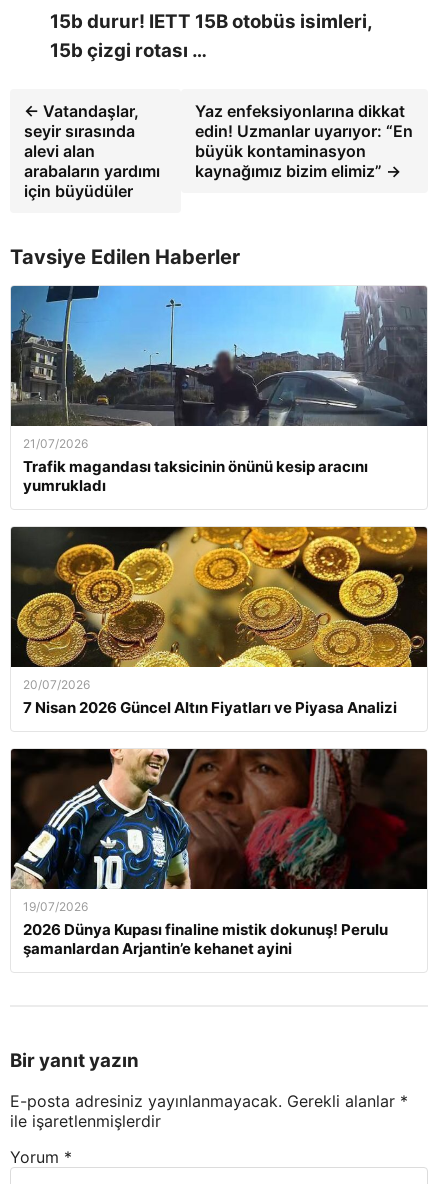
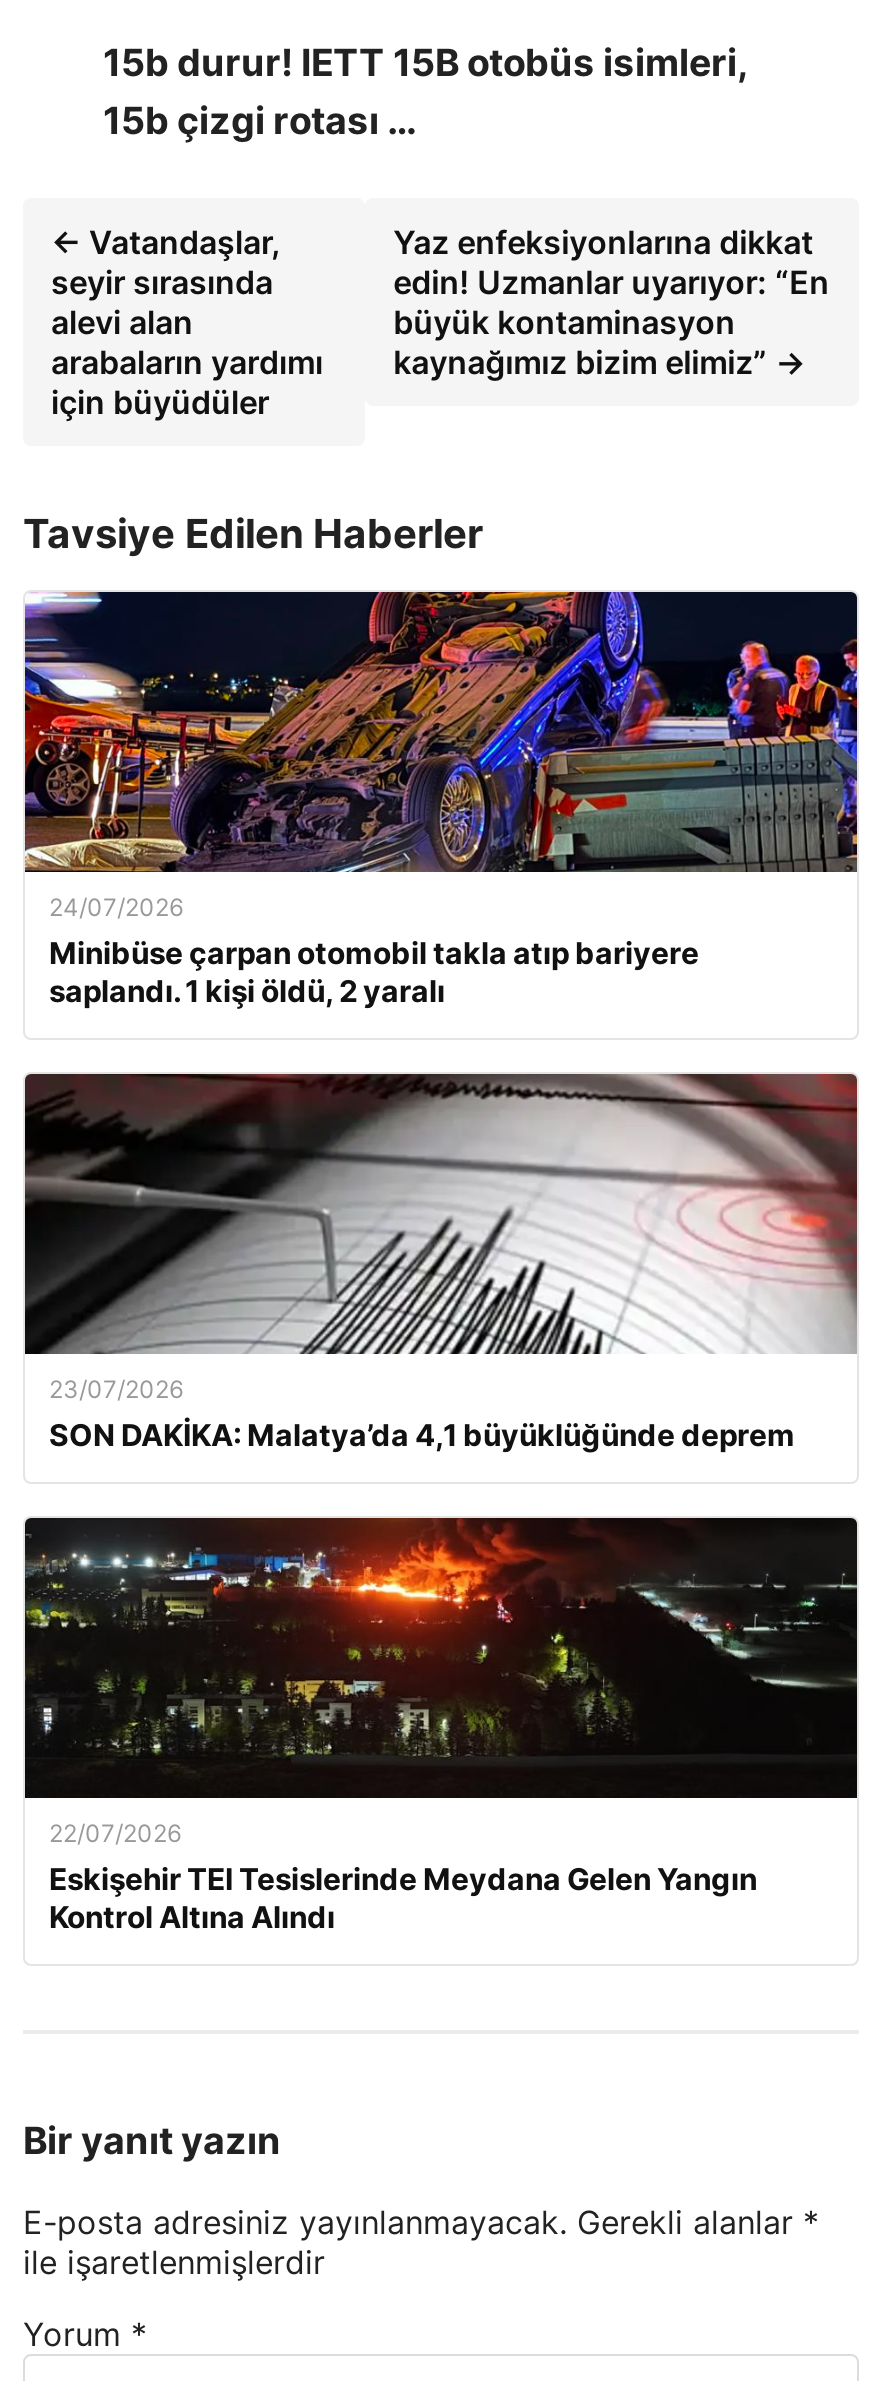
[10,285,428,495] [image] | 21/07/2026 | Trafik magandası taksicinin önünü kesip aracını | yumrukladı -> [23,590,859,1009] [image] | 24/07/2026 | Minibüse çarpan otomobil takla atıp bariyere | saplandı. 1 kişi öldü, 2 yaralı
[12,526,427,717] [image] | 20/07/2026 | 7 Nisan 2026 Güncel Altın Fiyatları ve Piyasa Analizi -> [25,1072,859,1453] [image] | 23/07/2026 | SON DAKİKA: Malatya’da 4,1 büyüklüğünde deprem
[10,748,426,958] [image] | 19/07/2026 | 2026 Dünya Kupası finaline mistik dokunuş! Perulu | şamanlardan Arjantin’e kehanet ayini -> [23,1516,857,1935] [image] | 22/07/2026 | Eskişehir TEI Tesislerinde Meydana Gelen Yangın | Kontrol Altına Alındı

